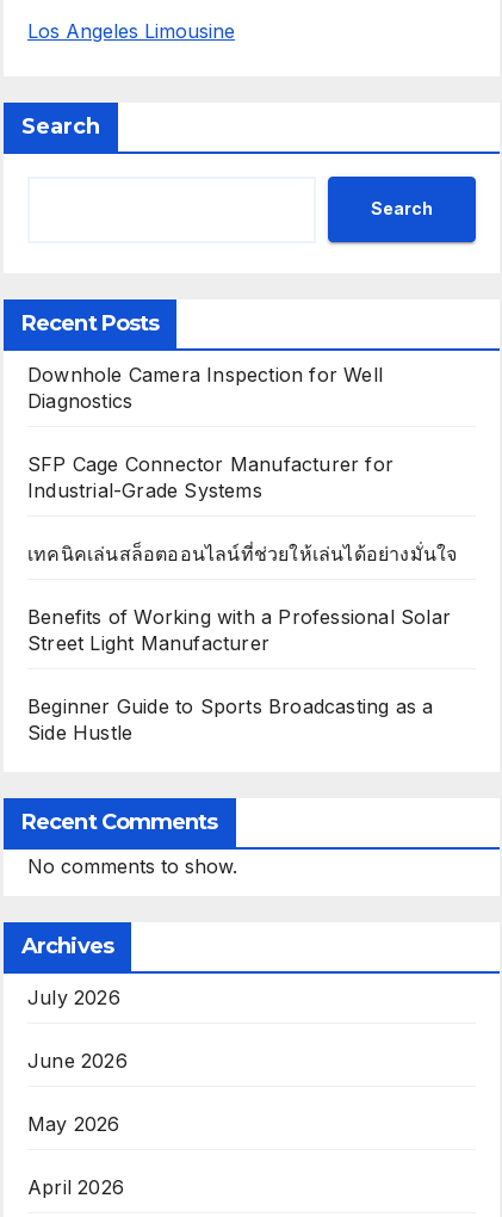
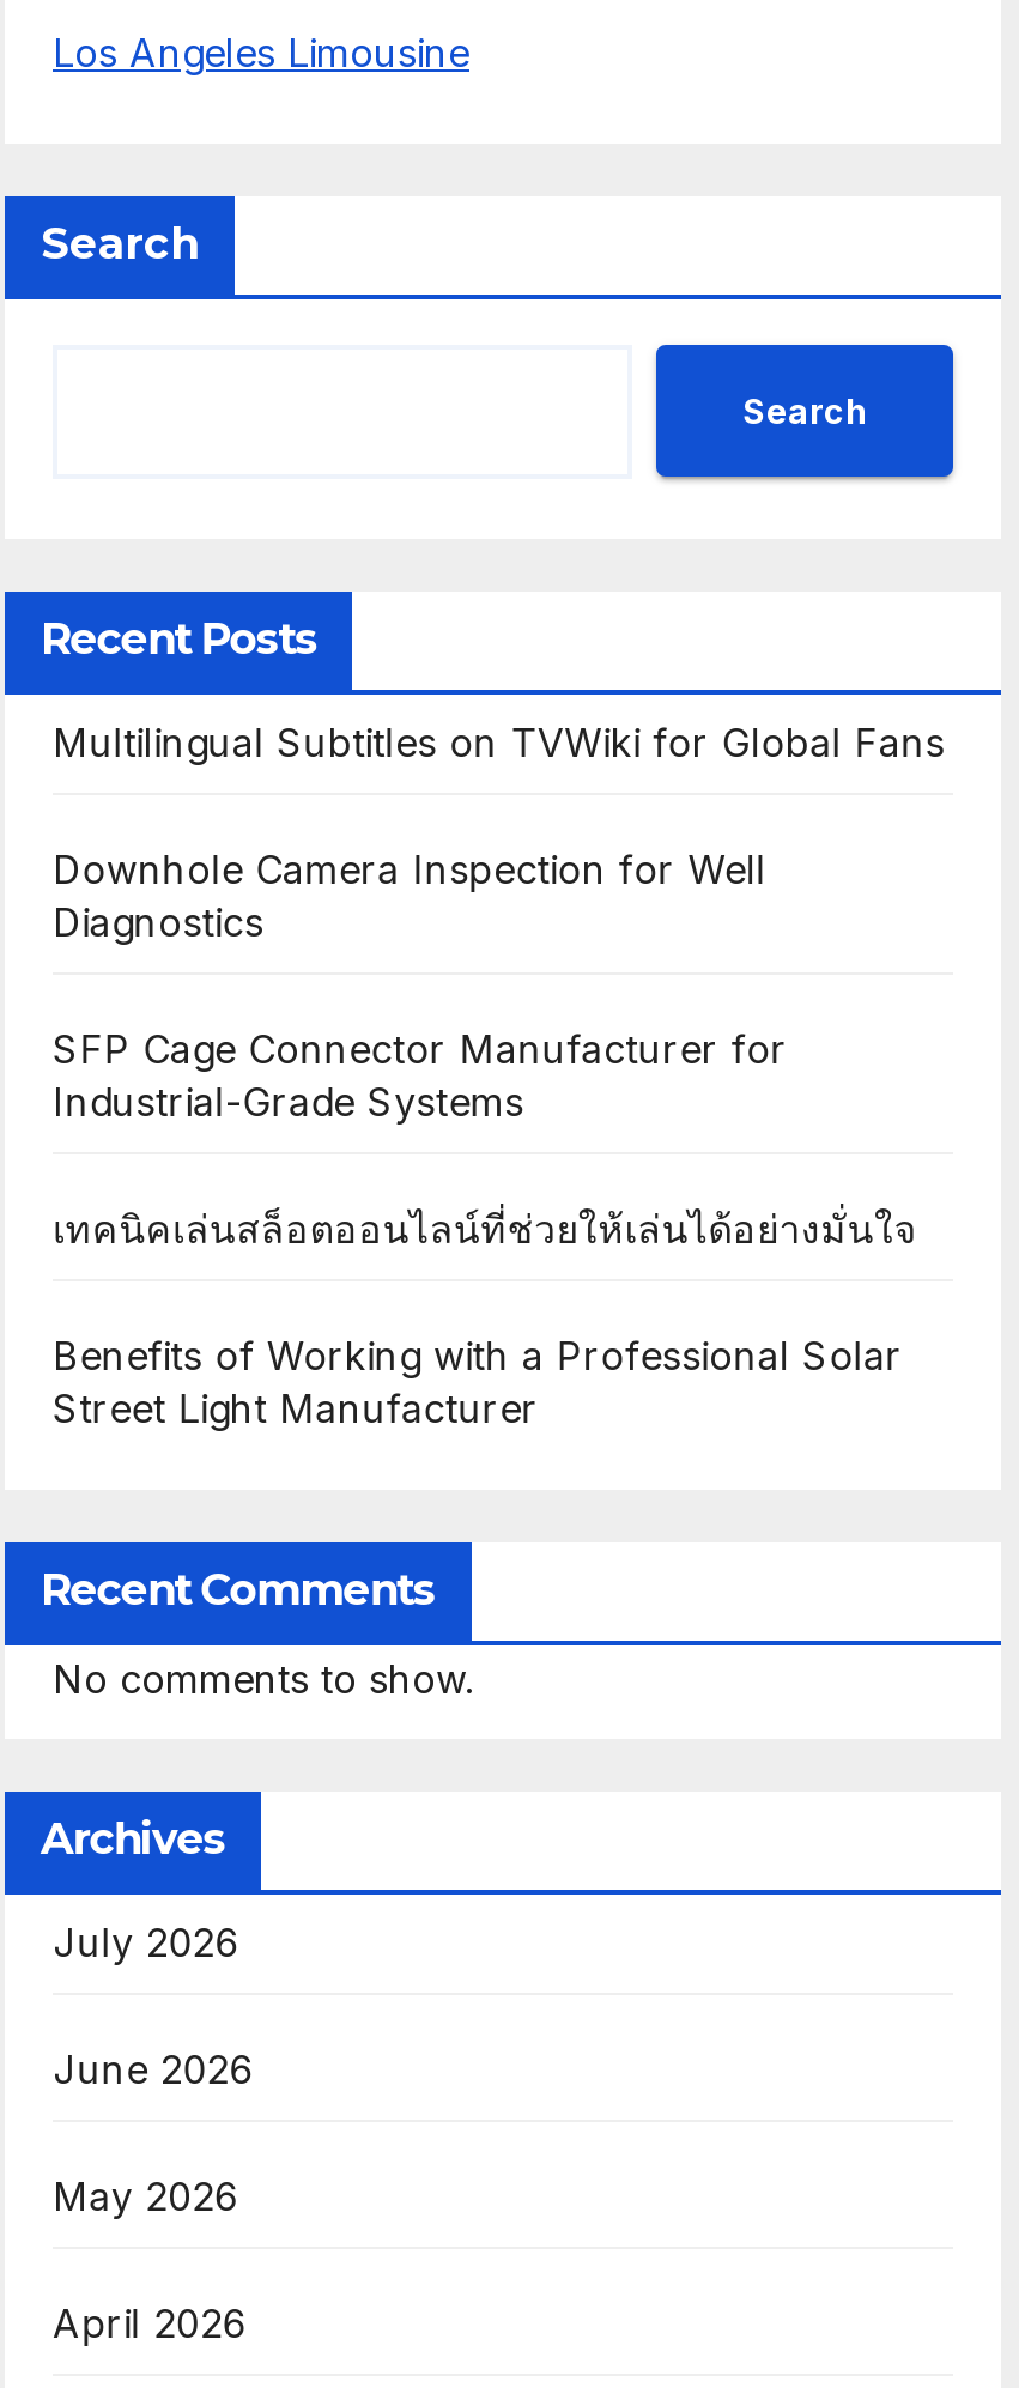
none -> [53,719,945,767] Multilingual Subtitles on TVWiki for Global Fans
moved [27,362,457,655] -> [53,846,916,1433]: Downhole Camera Inspection for Well | Diagnostics | SFP Cage Connector Manufacturer for | Industrial-Grade Systems | เทคนิคเล่นสล็อตออนไลน์ที่ช่วยให้เล่นได้อย่างมั่นใจ | Benefits of Working with a Professional Solar | Street Light Manufacturer
[27,694,433,744] Beginner Guide to Sports Broadcasting as a | Side Hustle -> none

